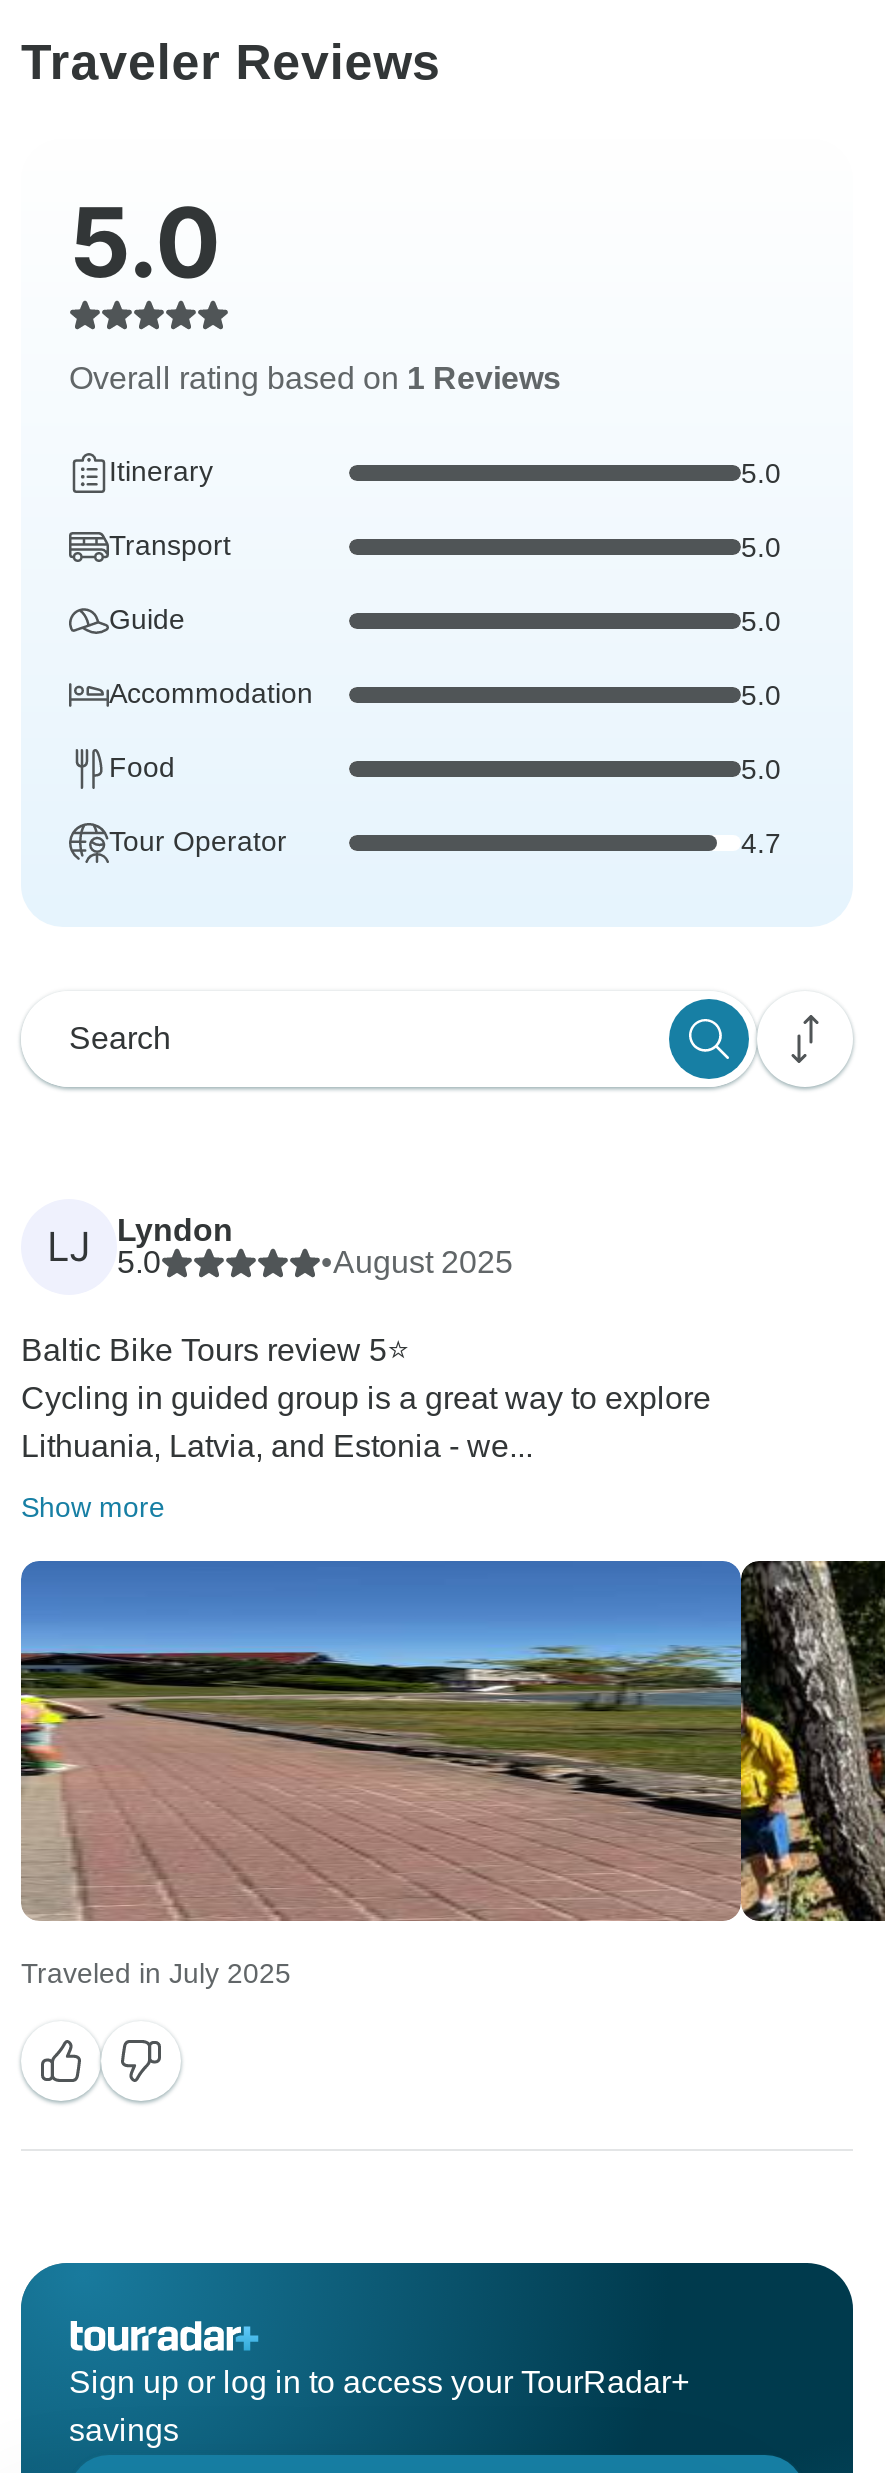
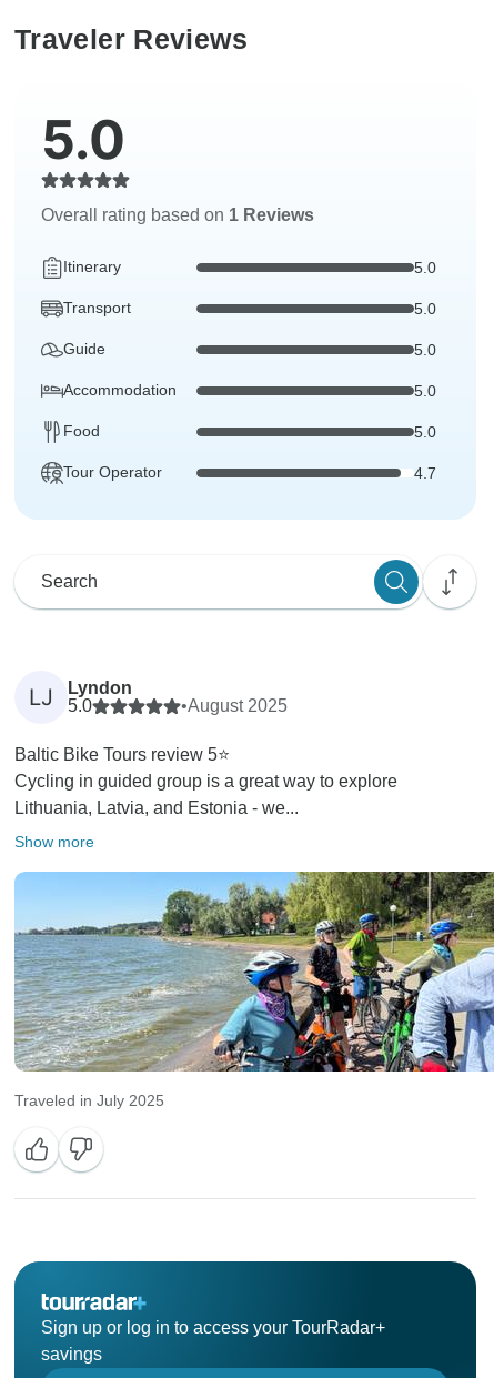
[19,1559,879,1923] [image] -> [13,871,491,1073] [image]

